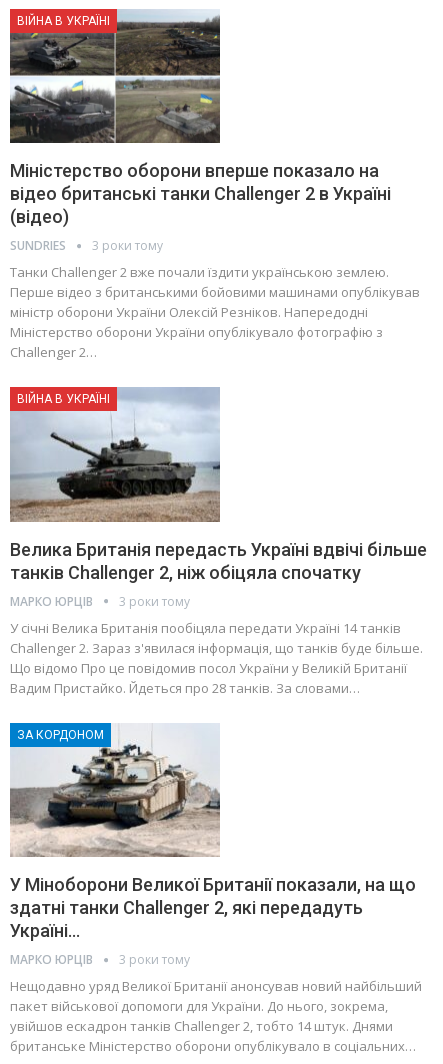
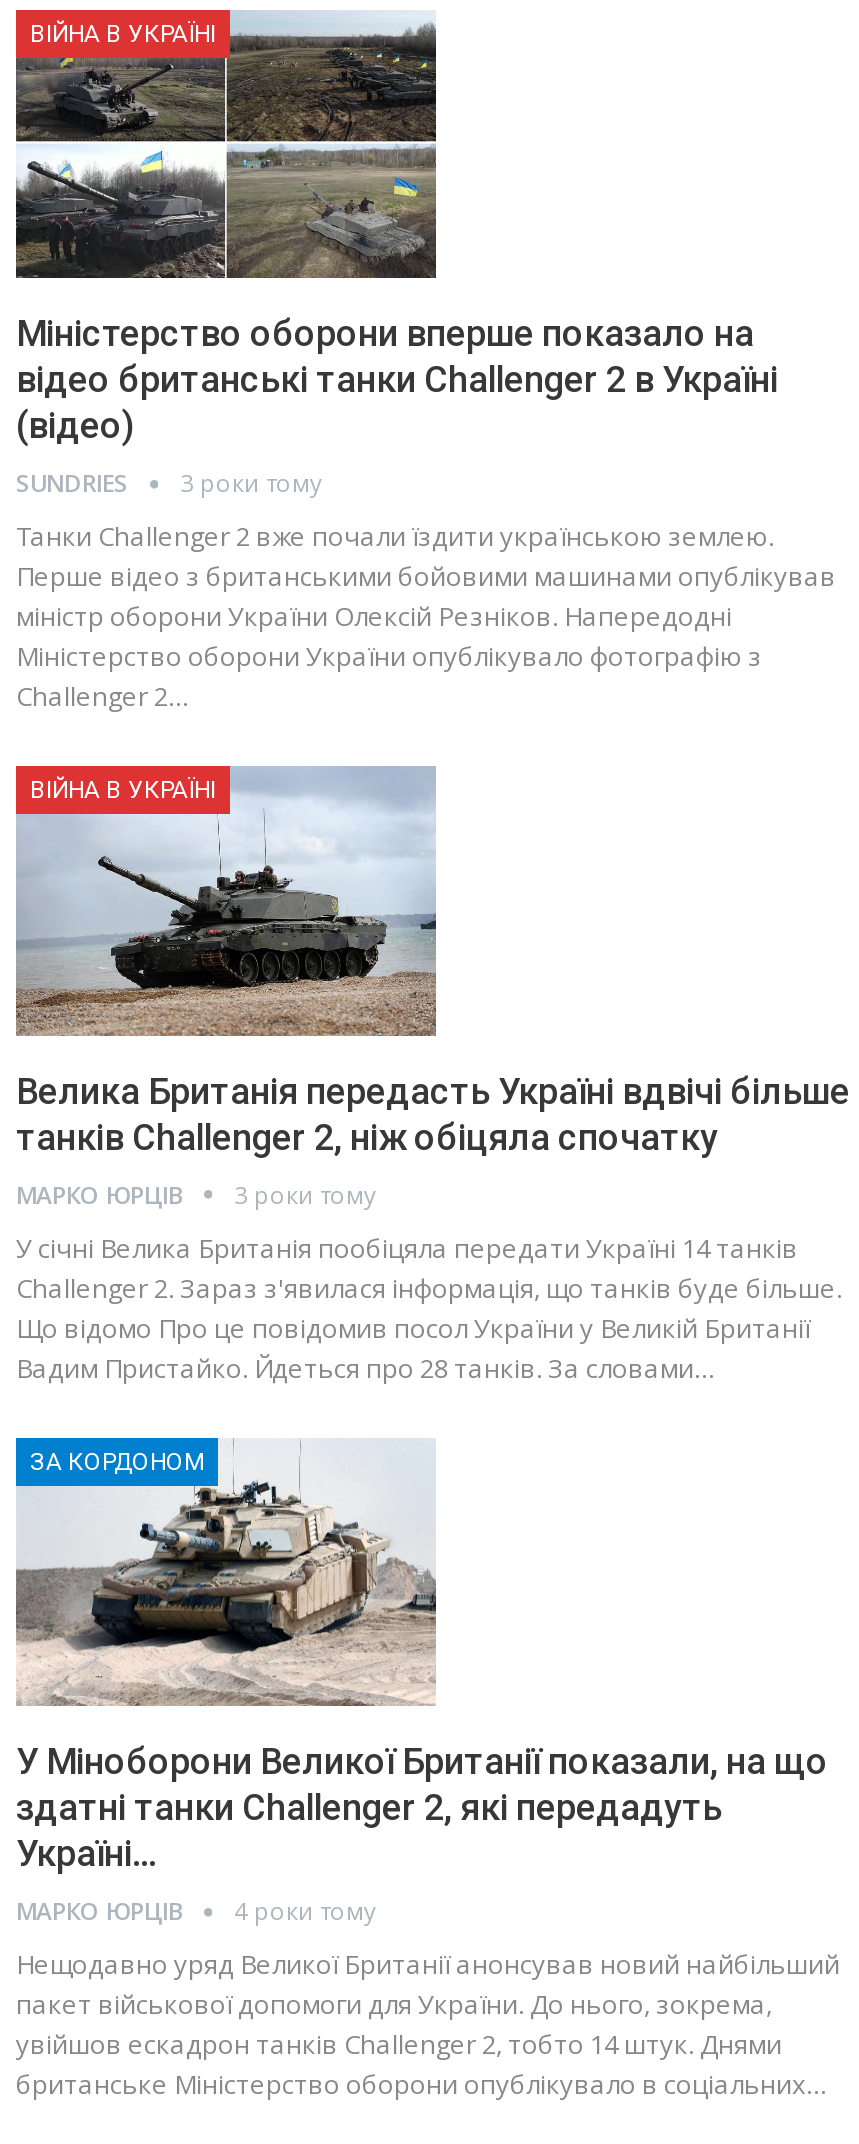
[10,951,190,968] МАРКО ЮРЦІВ 3 роки тому -> [16,1894,376,1928] МАРКО ЮРЦІВ 4 роки тому

